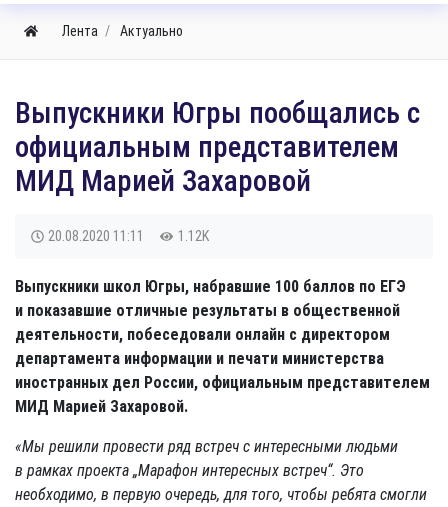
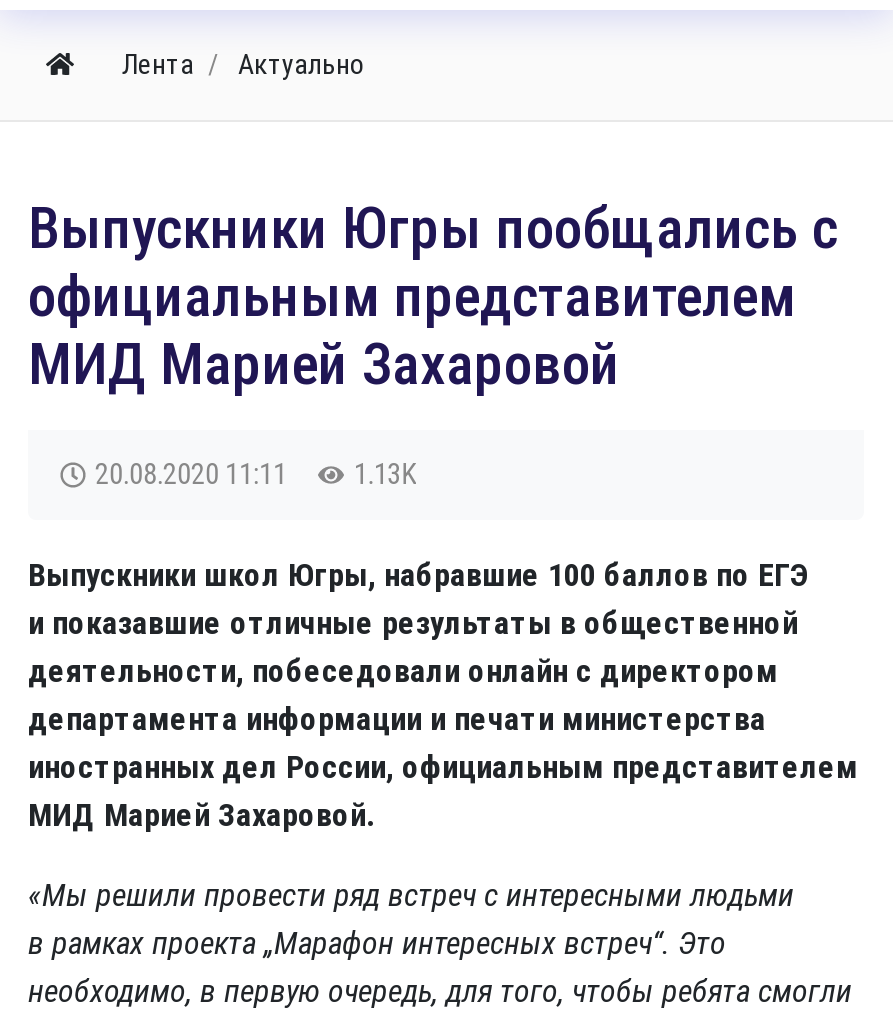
[48,228,209,245] 20.08.2020 11:11 1.12K -> [95,458,416,492] 20.08.2020 11:11 1.13K

